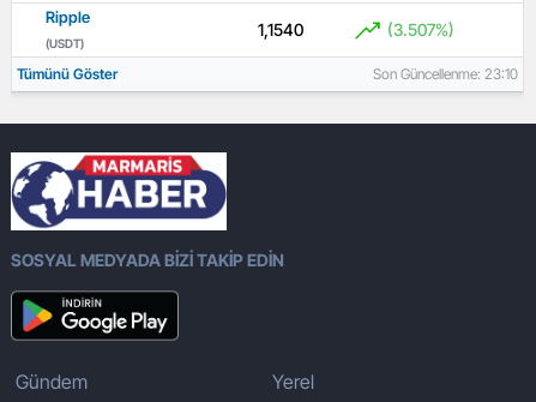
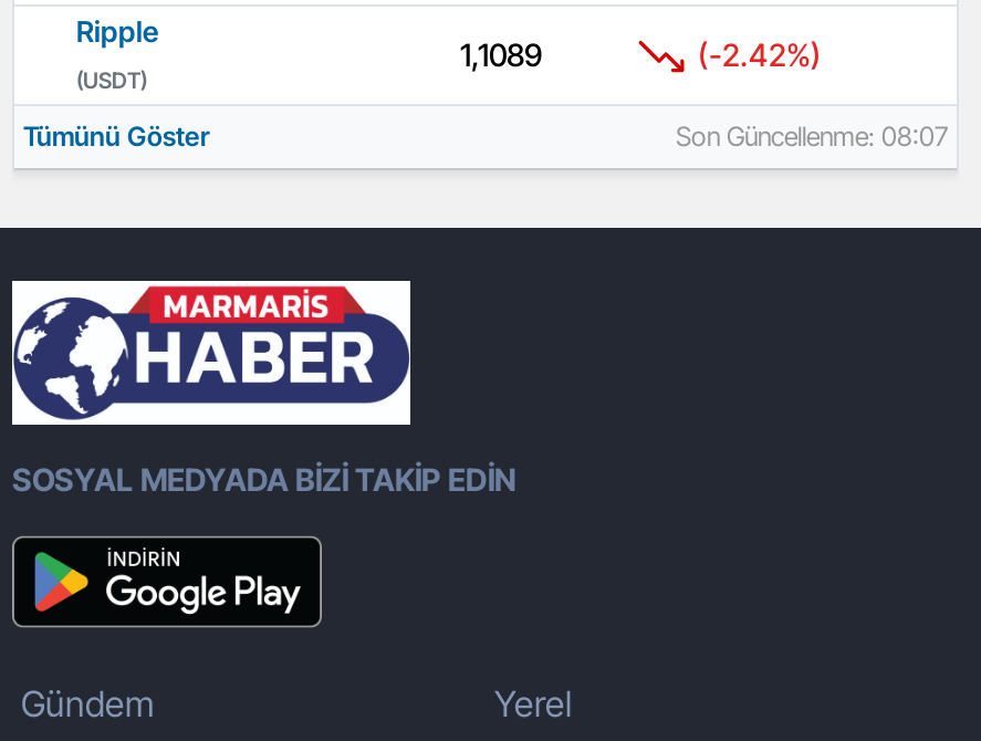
[258,19,303,40] 1,1540 -> [460,35,542,73] 1,1089
[387,19,454,40] (3.507%) -> [698,36,822,73] (-2.42%)
[373,65,518,83] Son Güncellenme: 23:10 -> [676,119,948,153] Son Güncellenme: 08:07

